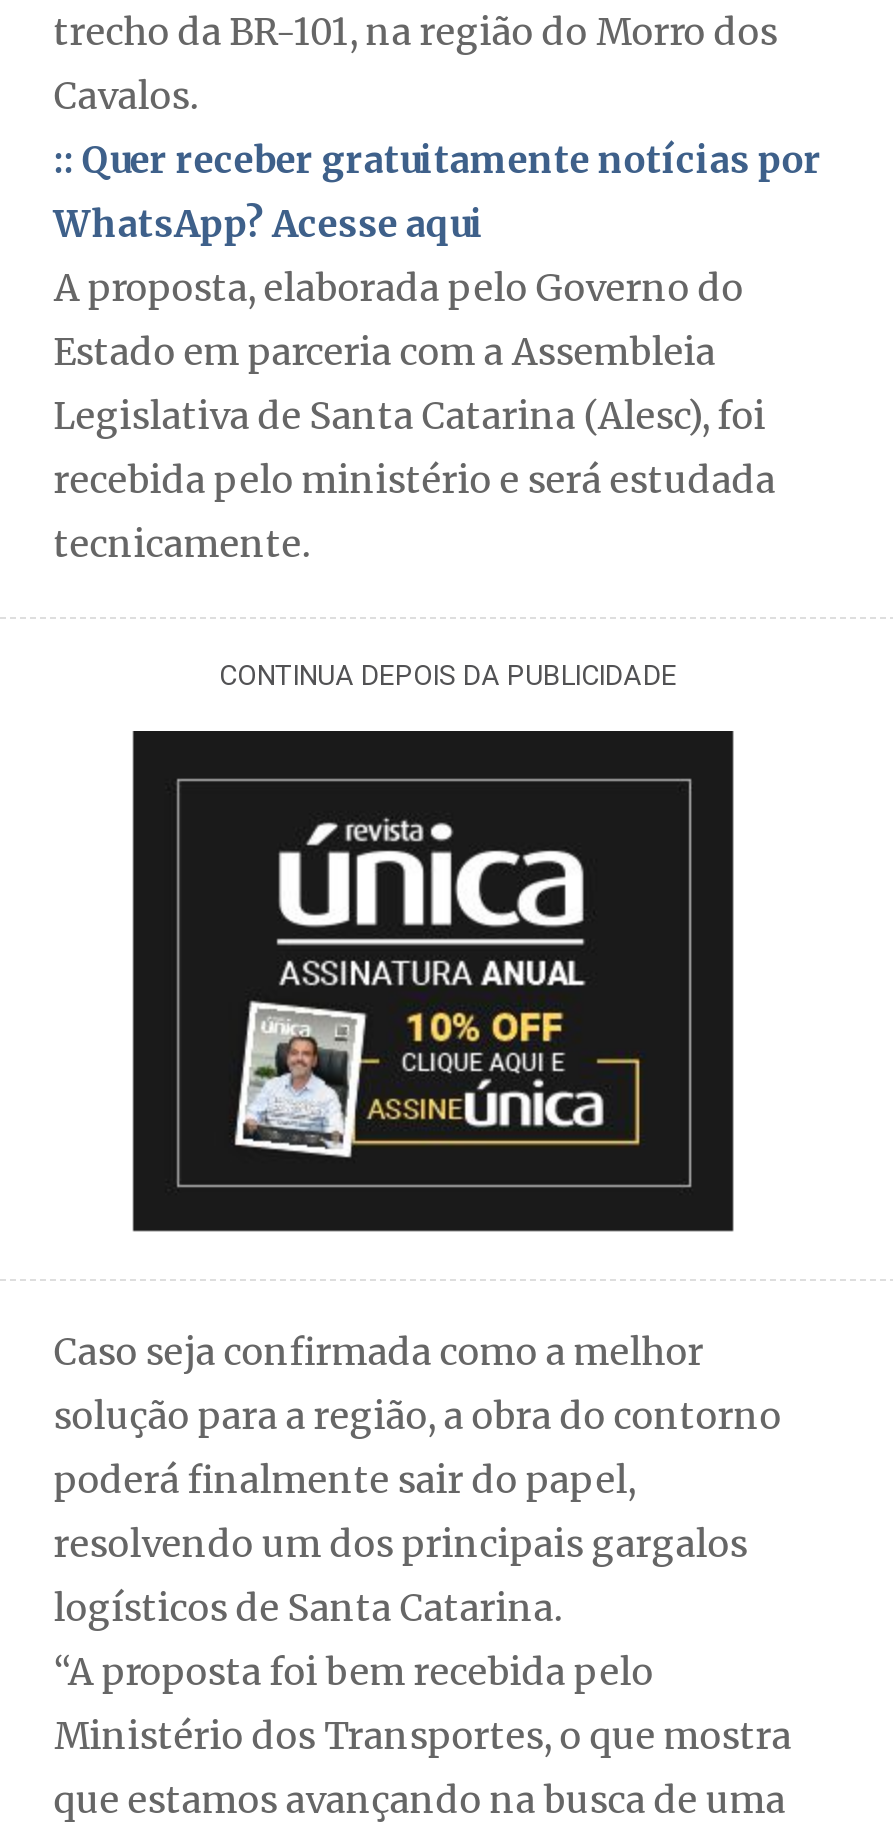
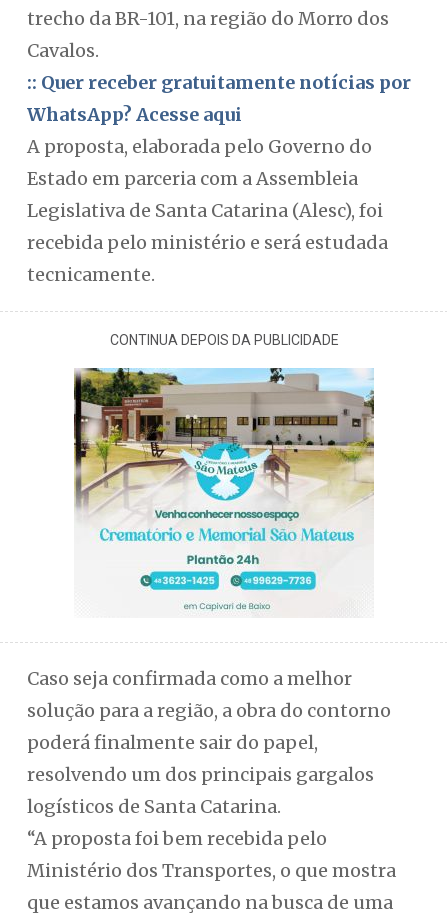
[130,729,748,1233] [image] -> [66,367,375,618] [image]

